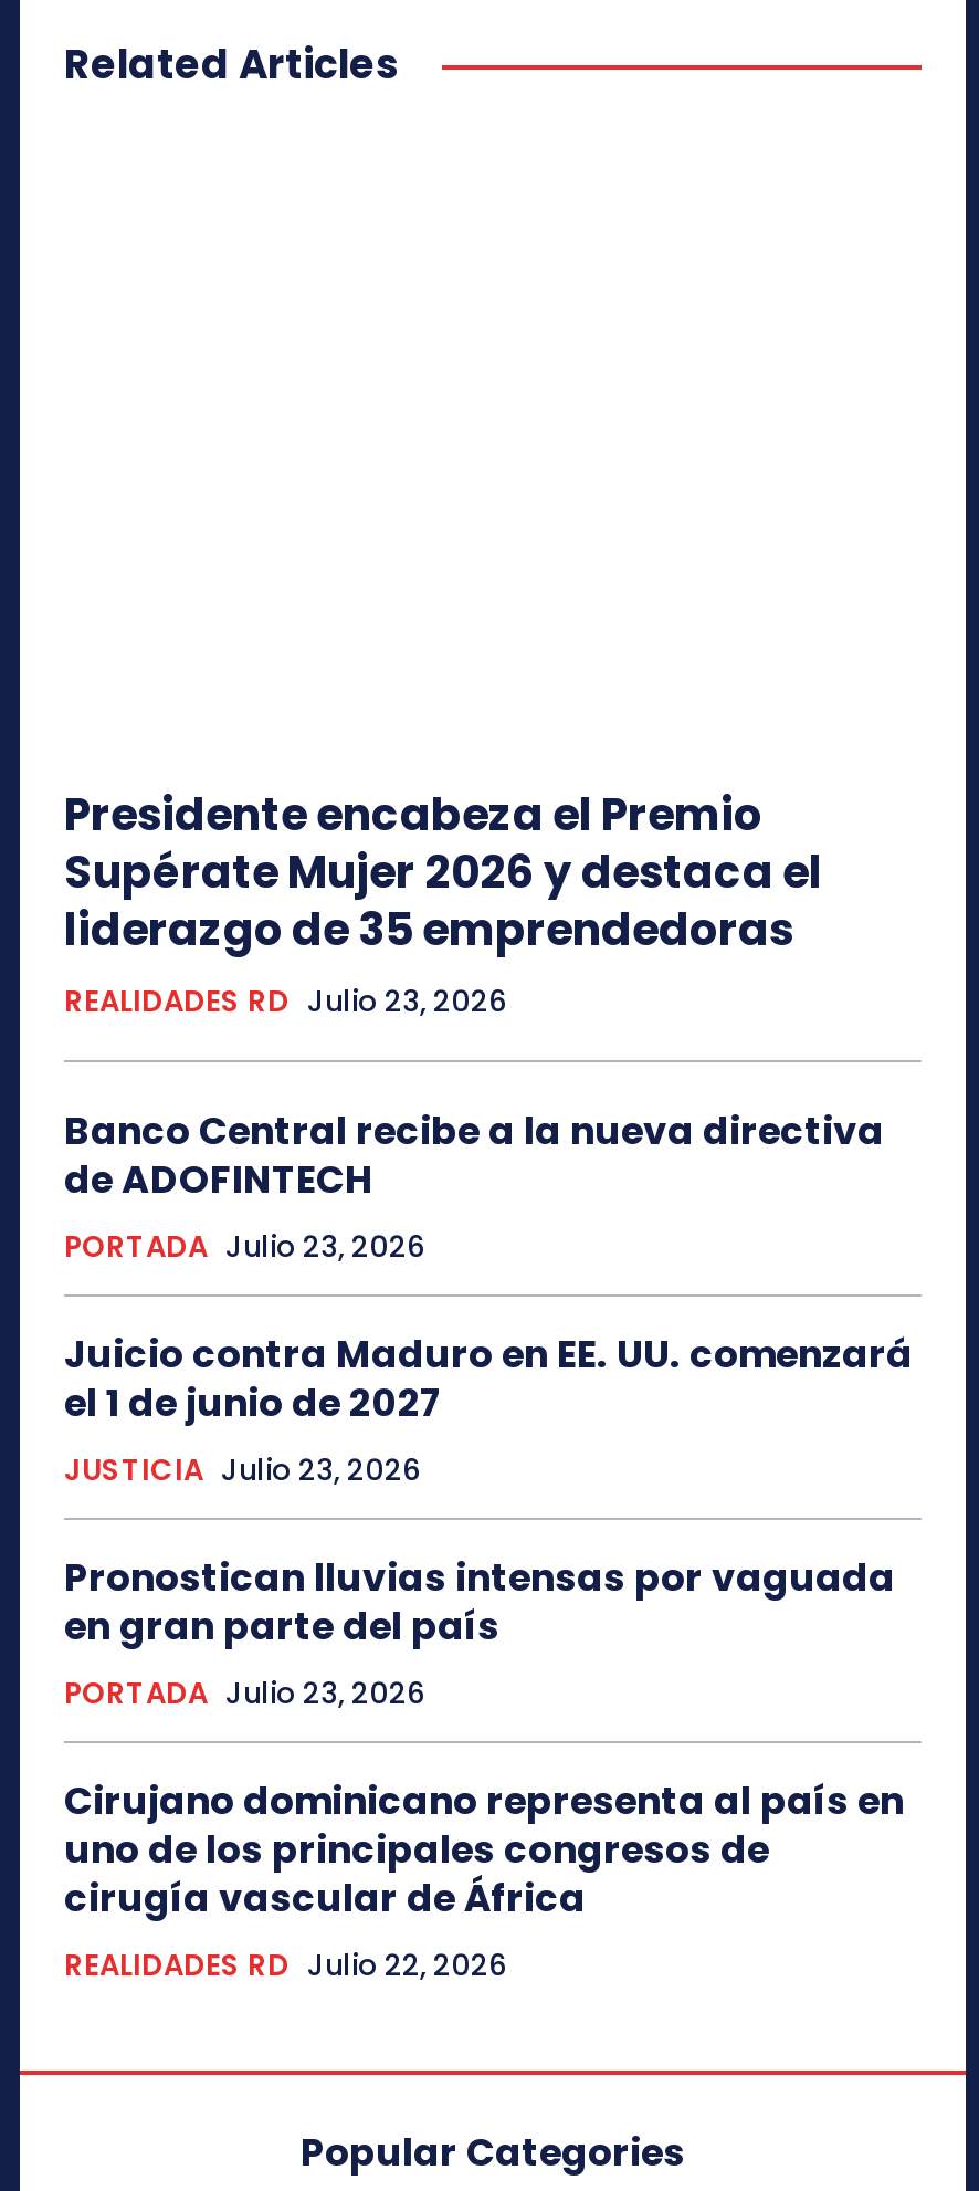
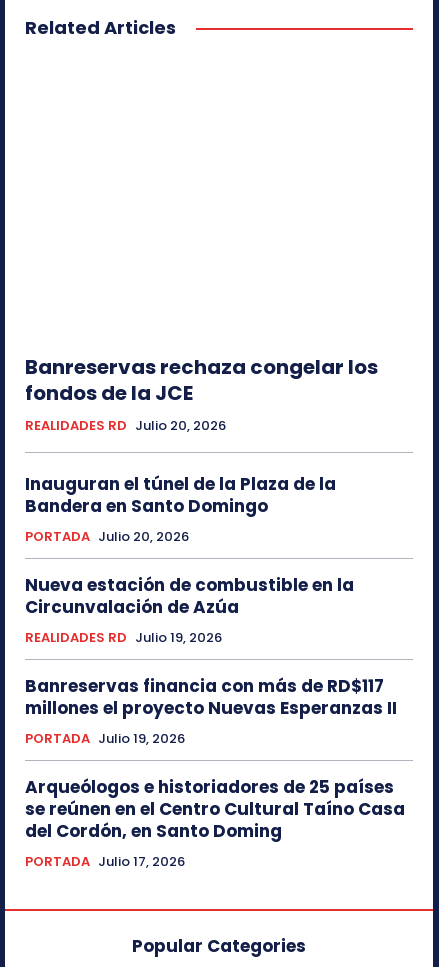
[64,783,822,1022] Presidente encabeza el Premio | Supérate Mujer 2026 y destaca el | liderazgo de 35 emprendedoras | REALIDADES RD Julio 23, 2026 -> [25,353,378,435] Banreservas rechaza congelar los | fondos de la JCE | REALIDADES RD Julio 20, 2026
[64,1104,884,1267] Banco Central recibe a la nueva directiva | de ADOFINTECH | PORTADA Julio 23, 2026 -> [25,472,336,546] Inauguran el túnel de la Plaza de la | Bandera en Santo Domingo | PORTADA Julio 20, 2026
[64,1327,913,1491] Juicio contra Maduro en EE. UU. comenzará | el 1 de junio de 2027 | JUSTICIA Julio 23, 2026 -> [25,573,354,647] Nueva estación de combustible en la | Circunvalación de Azúa | REALIDADES RD Julio 19, 2026
[64,1550,895,1714] Pronostican lluvias intensas por vaguada | en gran parte del país | PORTADA Julio 23, 2026 -> [25,674,397,748] Banreservas financia con más de RD$117 | millones el proyecto Nuevas Esperanzas II | PORTADA Julio 19, 2026
[64,1774,904,1986] Cirujano dominicano representa al país en | uno de los principales congresos de | cirugía vascular de África | REALIDADES RD Julio 22, 2026 -> [25,775,405,871] Arqueólogos e historiadores de 25 países | se reúnen en el Centro Cultural Taíno Casa | del Cordón, en Santo Doming | PORTADA Julio 17, 2026

